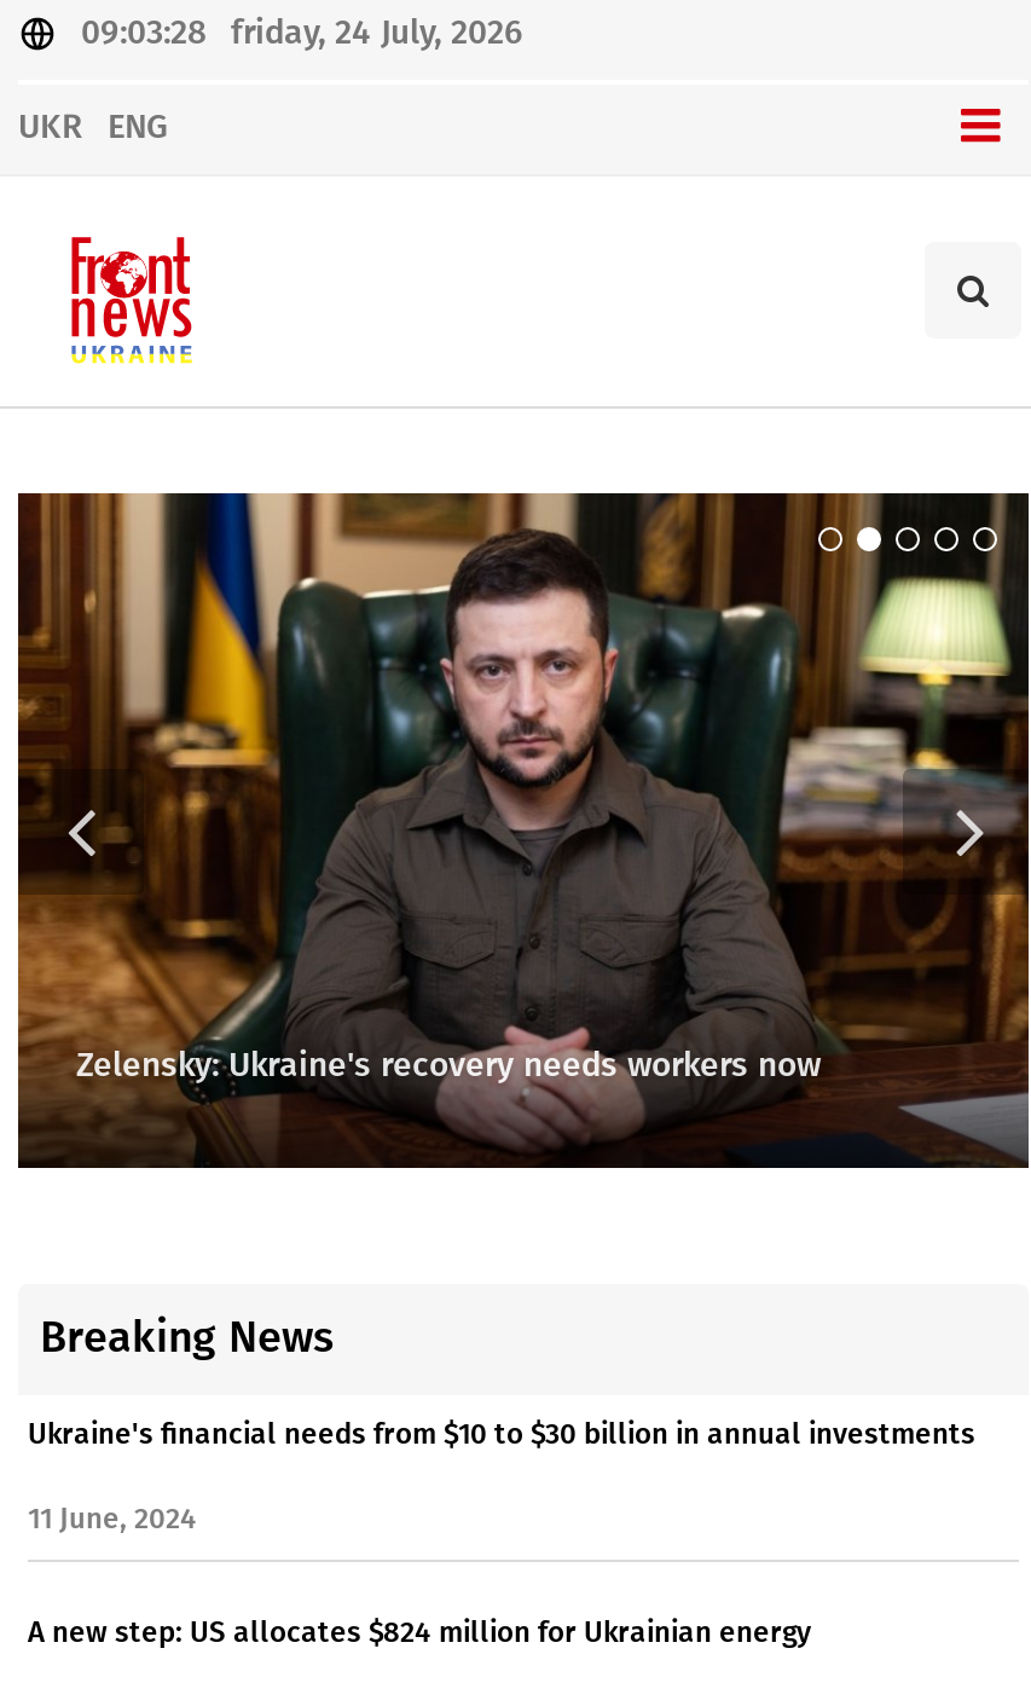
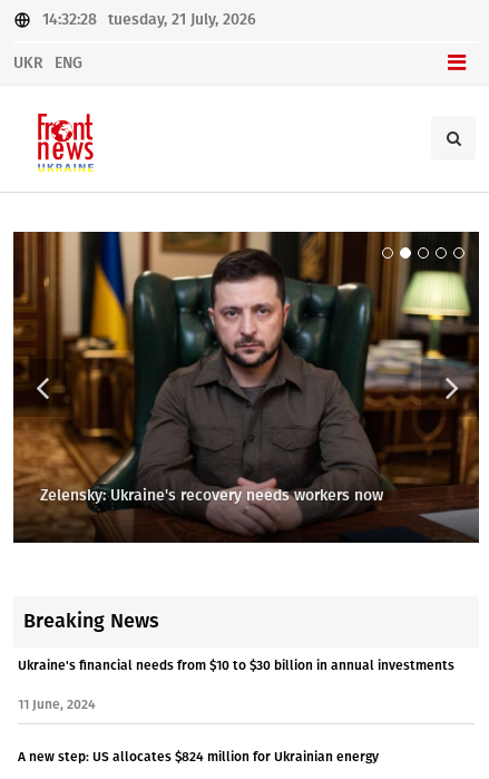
[81,12,523,53] 09:03:28 friday, 24 July, 2026 -> [42,10,256,29] 14:32:28 tuesday, 21 July, 2026

